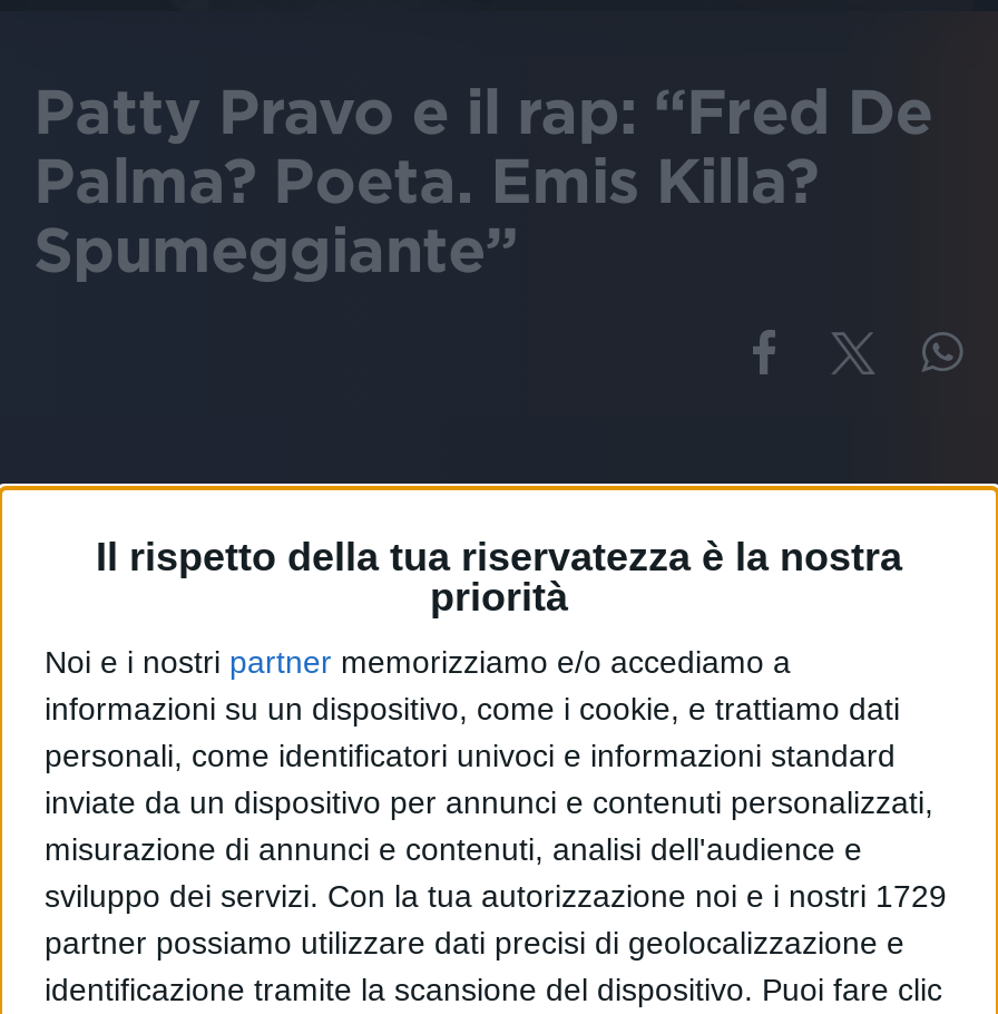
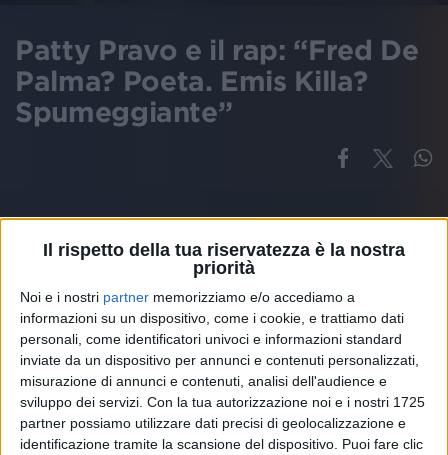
[45,879,947,915] sviluppo dei servizi. Con la tua autorizzazione noi e i nostri 1729 -> [20,394,425,410] sviluppo dei servizi. Con la tua autorizzazione noi e i nostri 1725

